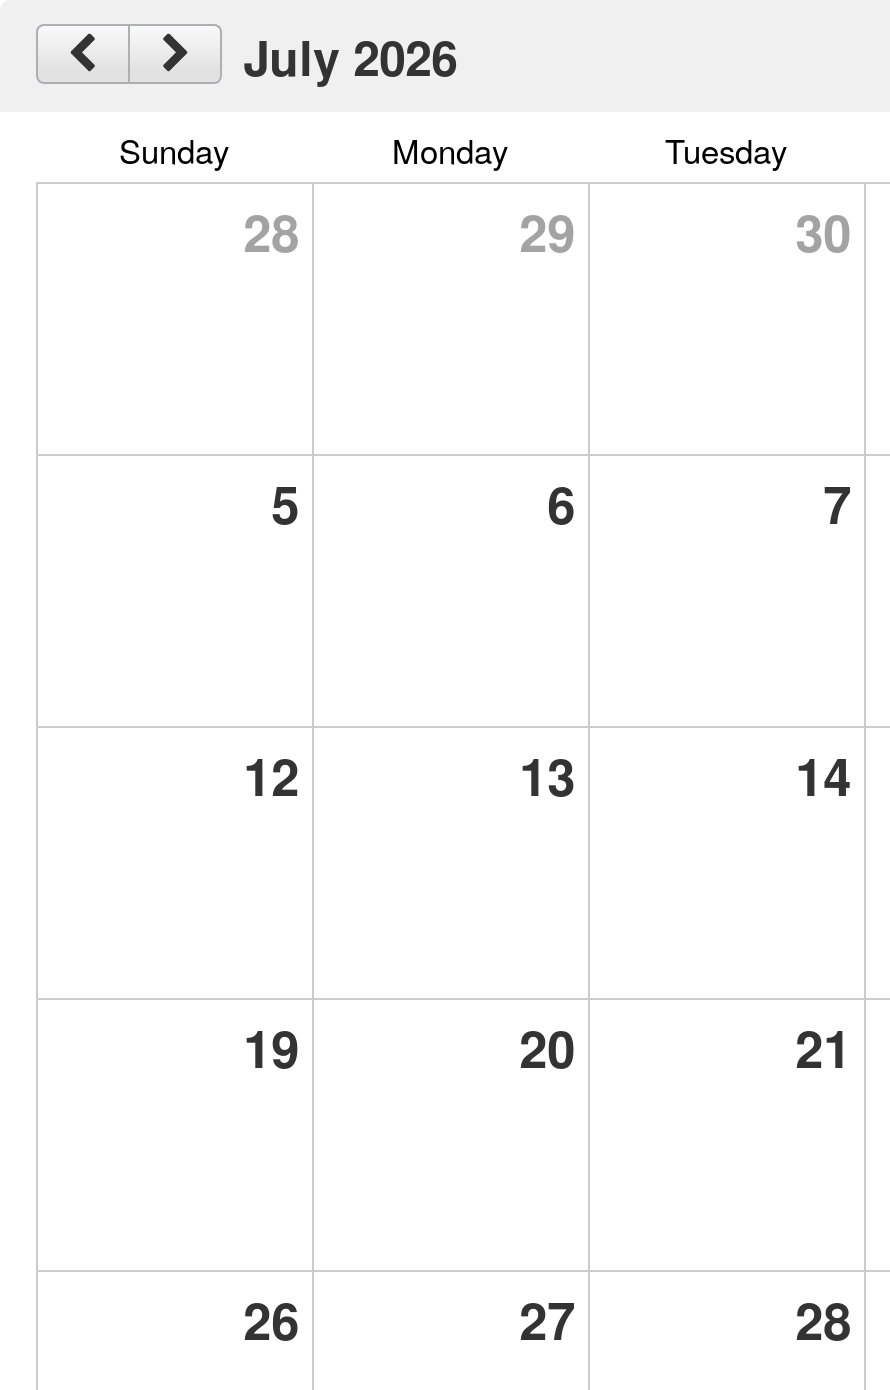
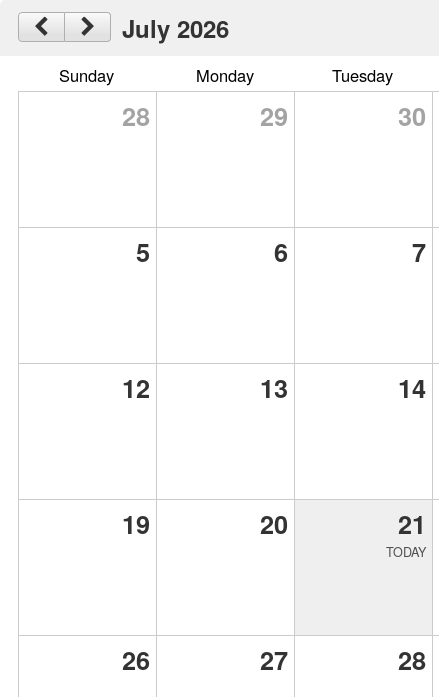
none -> [386,542,426,561] TODAY

